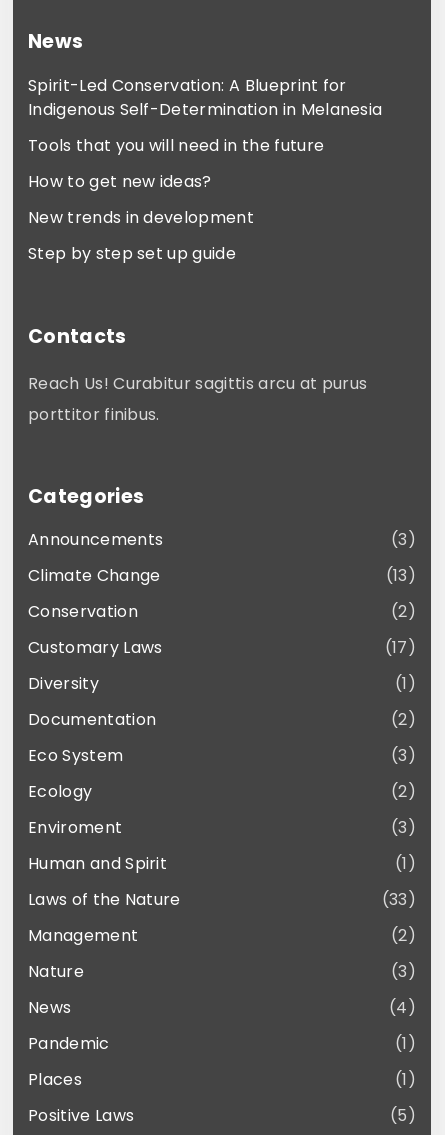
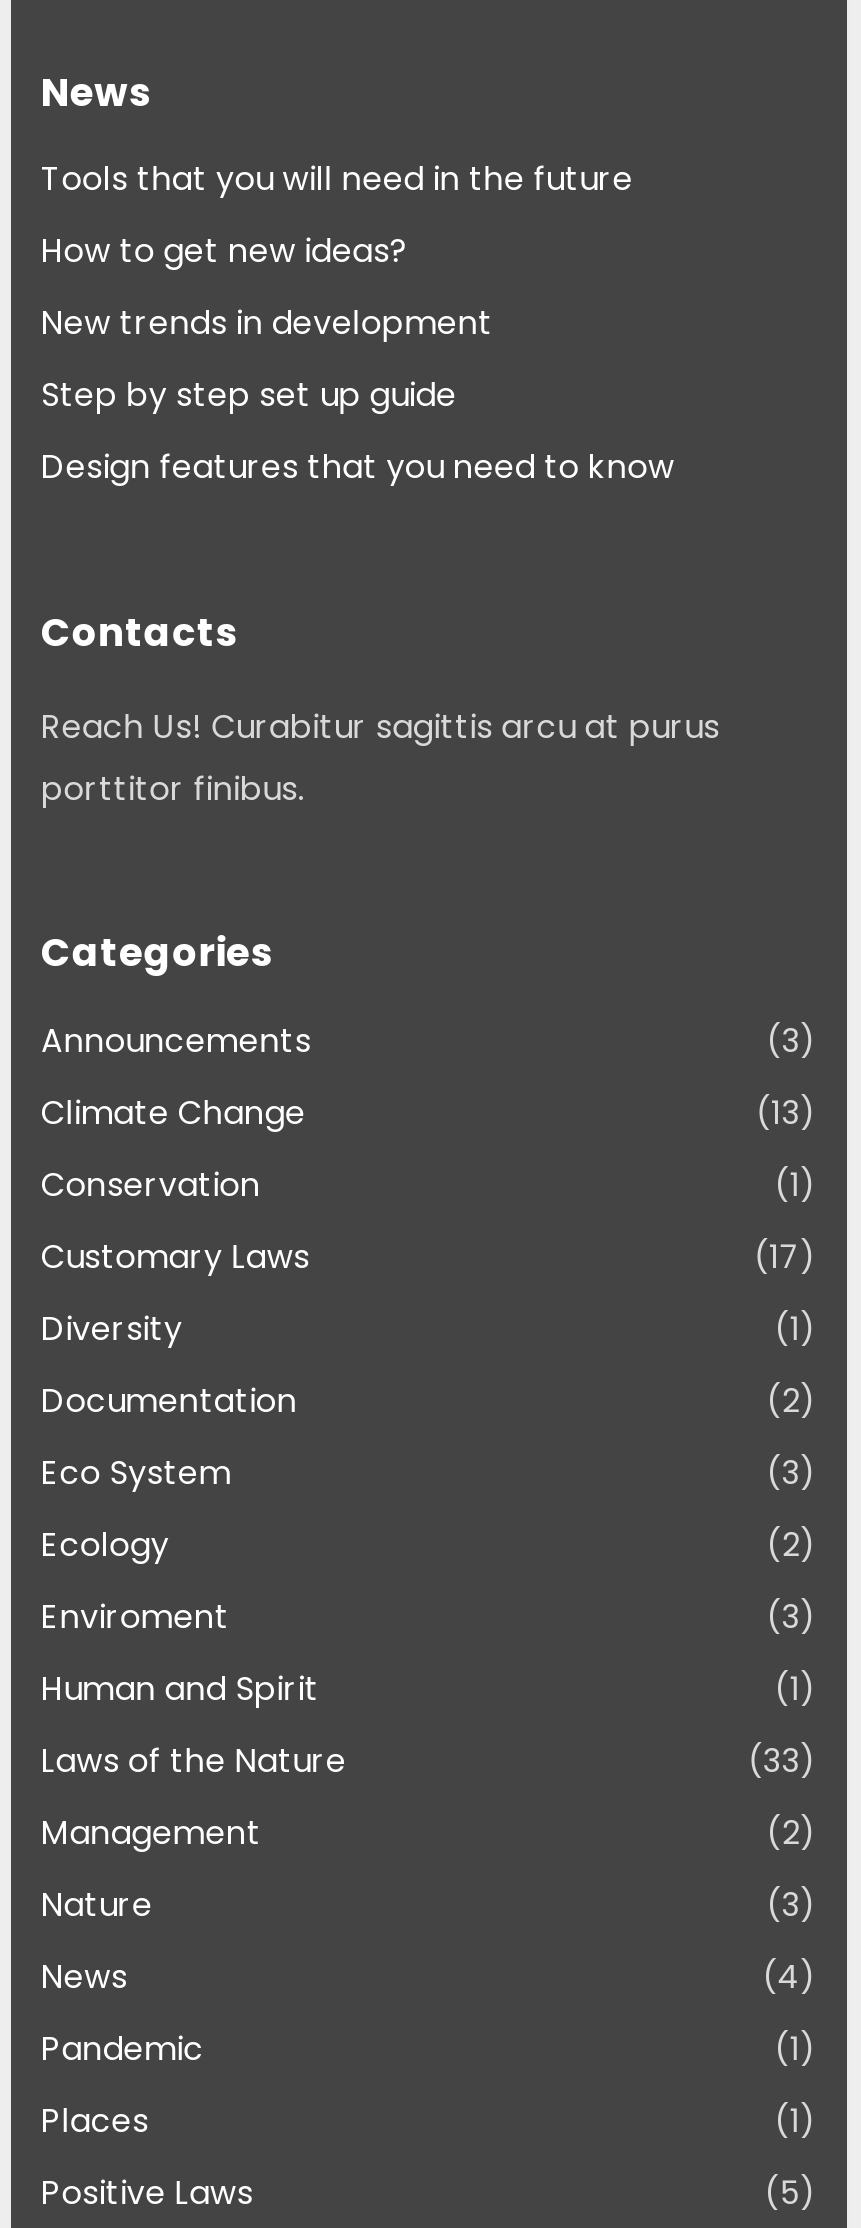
[28,74,382,121] Spirit-Led Conservation: A Blueprint for | Indigenous Self-Determination in Melanesia -> none
moved [28,134,324,265] -> [41,156,633,418]: Tools that you will need in the future | How to get new ideas? | New trends in development | Step by step set up guide
none -> [41,444,675,490] Design features that you need to know
[391,600,416,623] (2) -> [775,1161,817,1207] (1)

